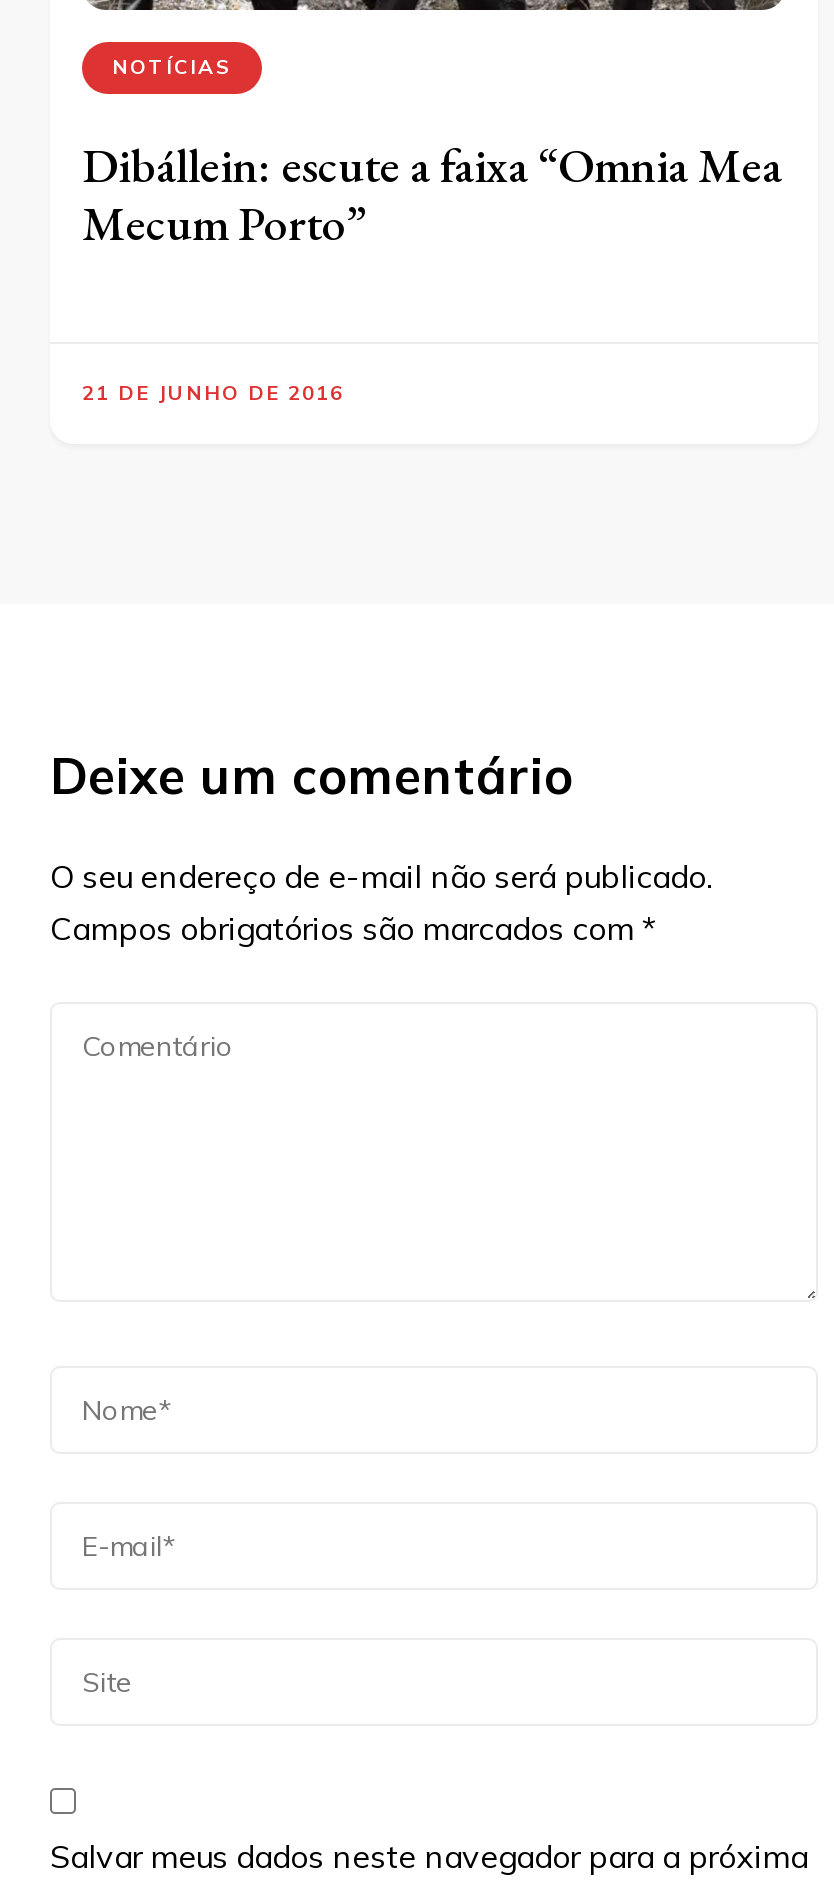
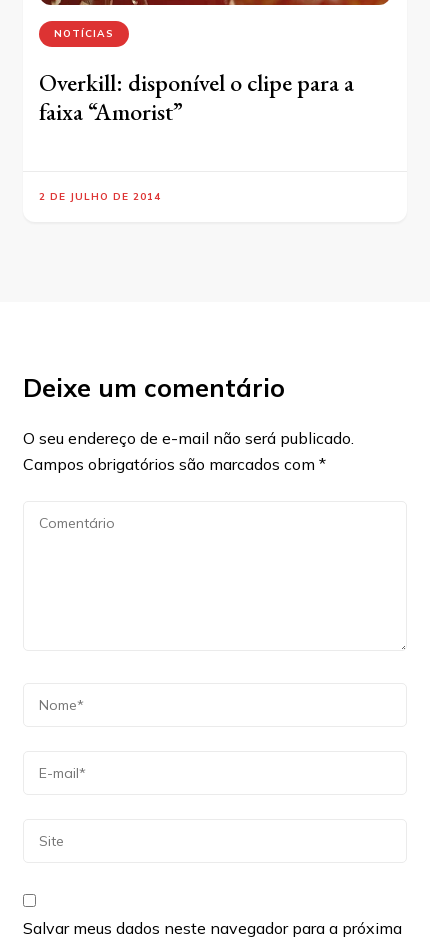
[82,134,782,254] Dibállein: escute a faixa “Omnia Mea | Mecum Porto” -> [39,67,354,127] Overkill: disponível o clipe para a | faixa “Amorist”
[82,380,344,406] 21 DE JUNHO DE 2016 -> [39,190,161,203] 2 DE JULHO DE 2014

